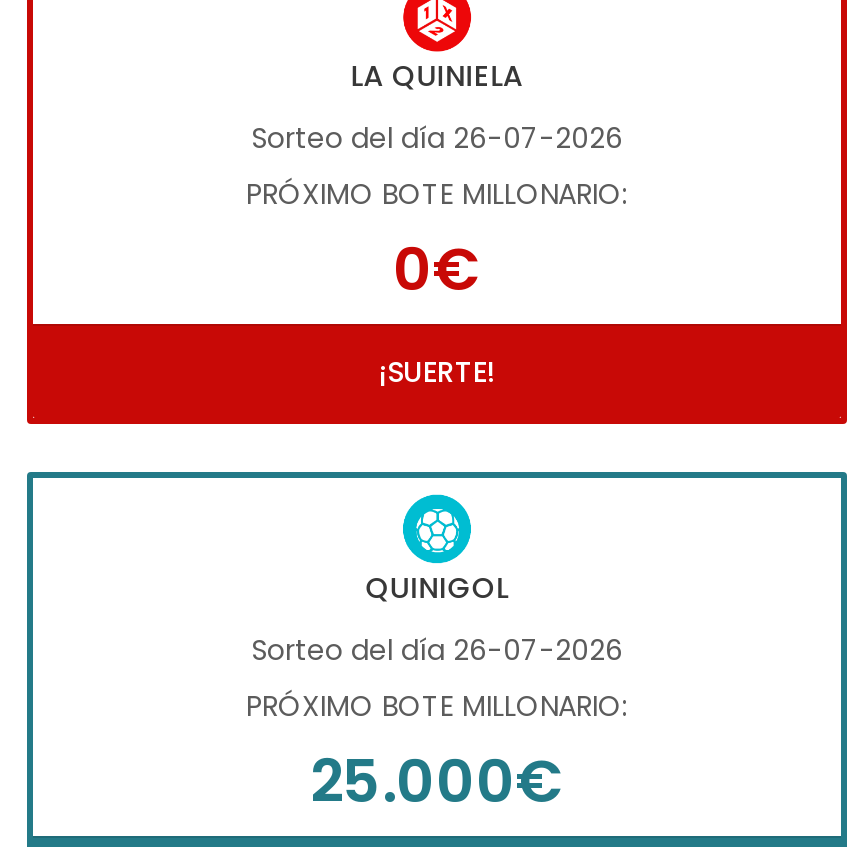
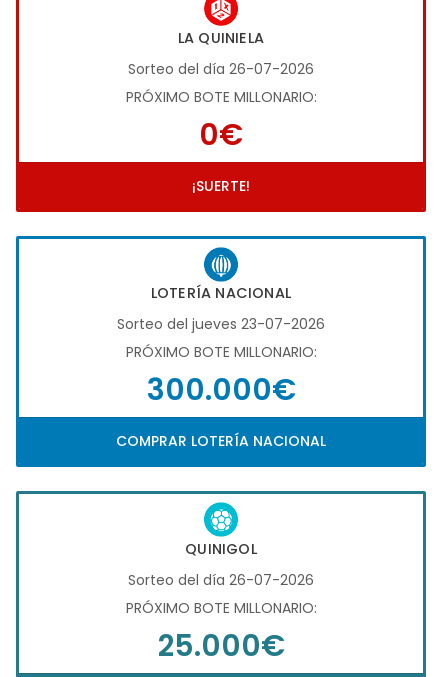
none -> [16,236,426,468] [image] | LOTERÍA NACIONAL | Sorteo del jueves 23-07-2026 | PRÓXIMO BOTE MILLONARIO: | 300.000€ | COMPRAR LOTERÍA NACIONAL

